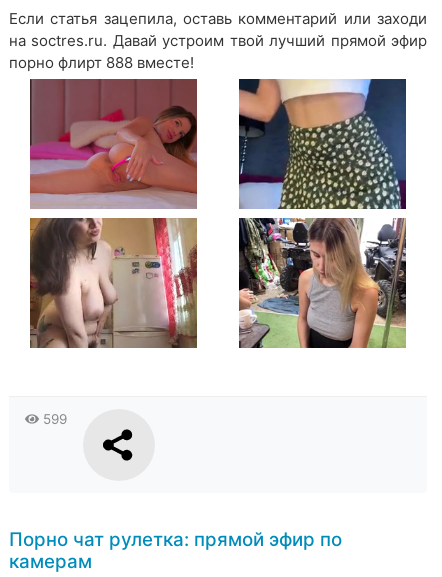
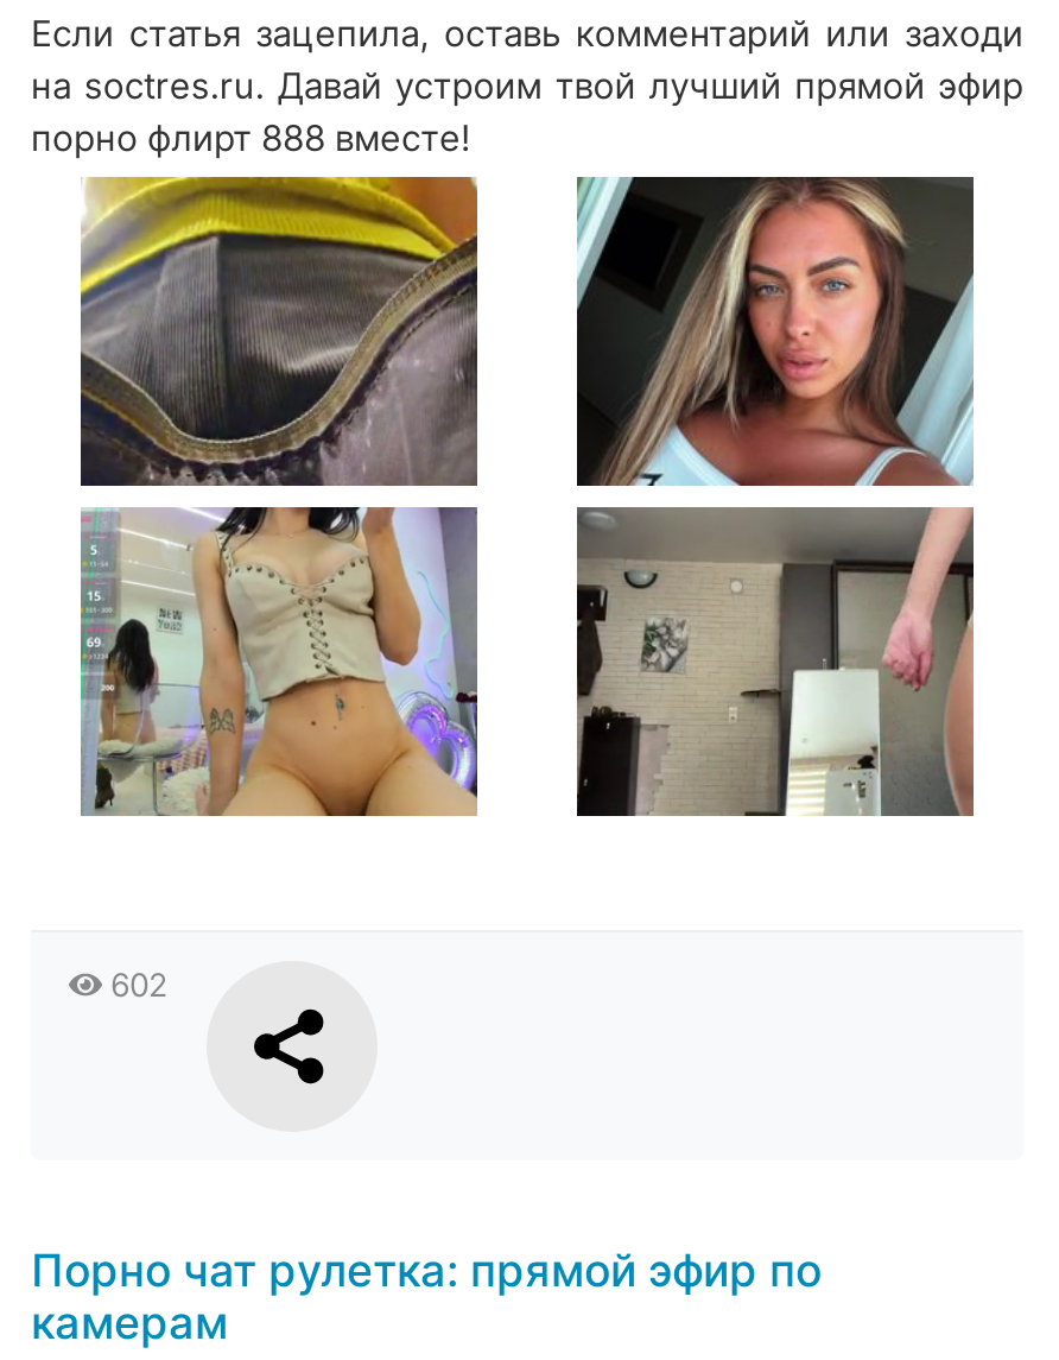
[29,78,197,209] [image] -> [78,175,477,486] [image]
[238,78,407,210] [image] -> [575,175,974,488] [image]
[29,217,198,349] [image] -> [78,505,477,818] [image]
[238,217,407,349] [image] -> [575,505,976,816] [image]
[38,411,66,427] 599 -> [101,965,167,1003] 602

